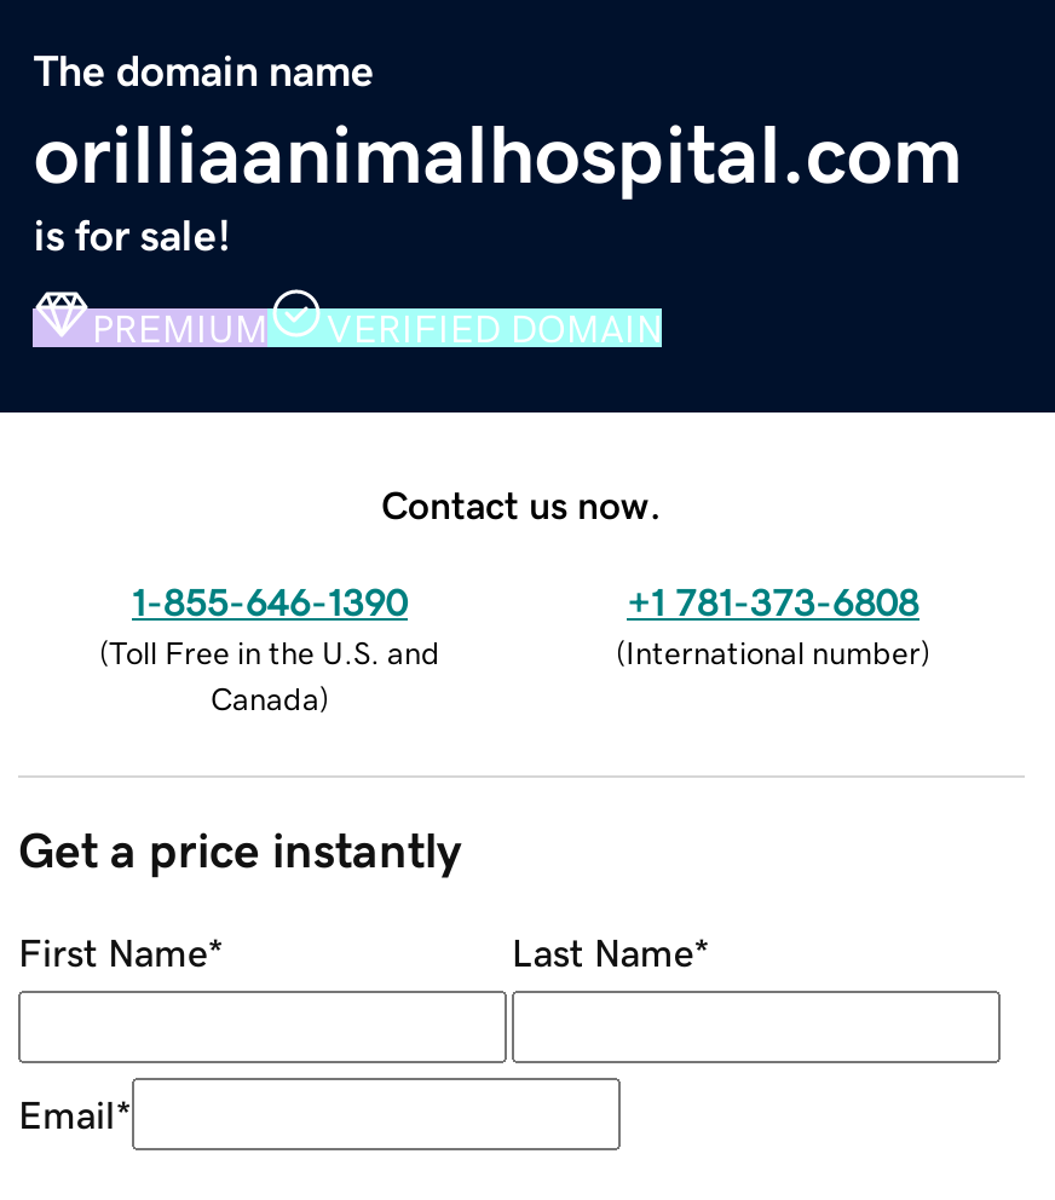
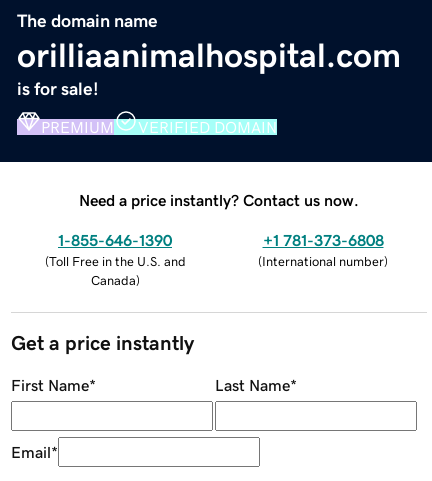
[381,484,662,523] Contact us now. -> [79,192,359,208] Need a price instantly? Contact us now.

